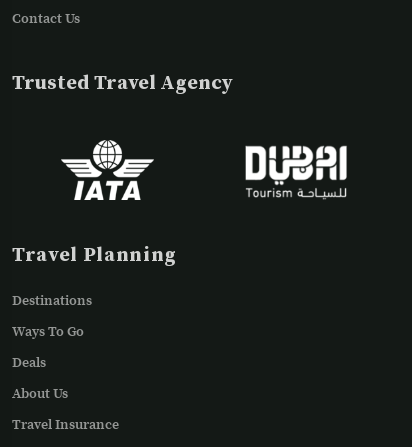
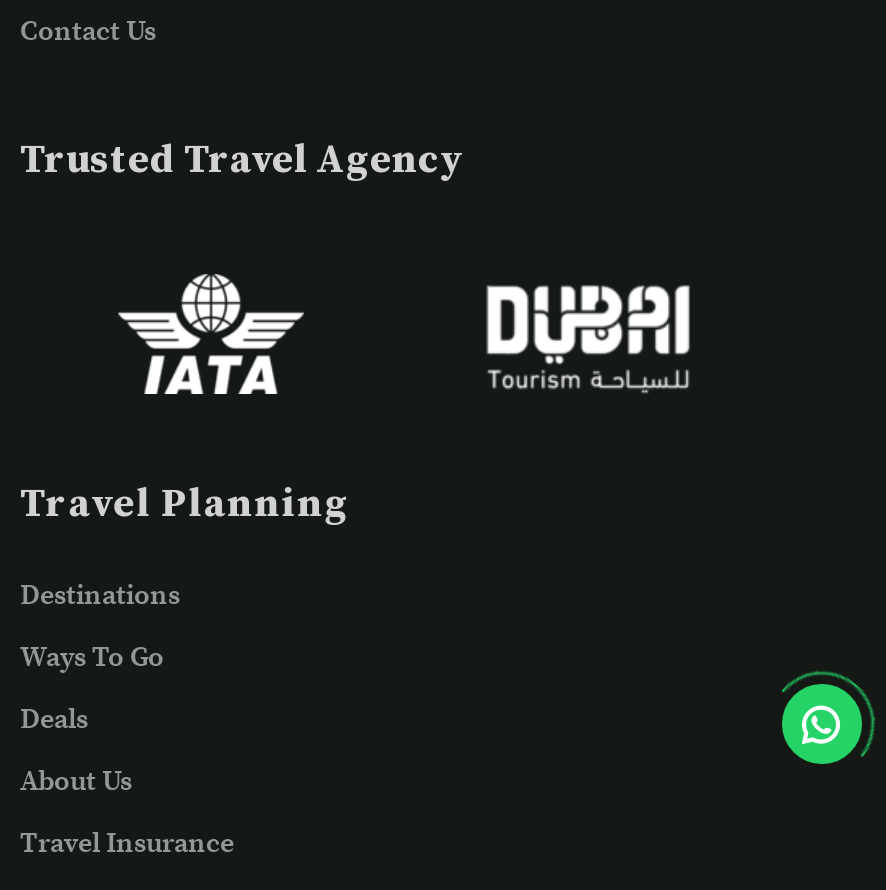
none -> [780,670,876,766] [image]

